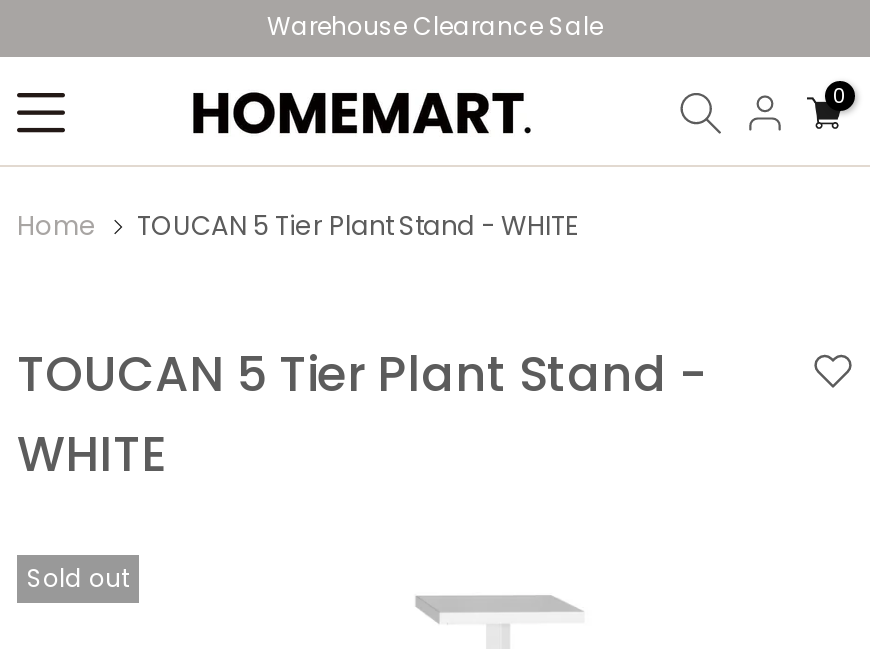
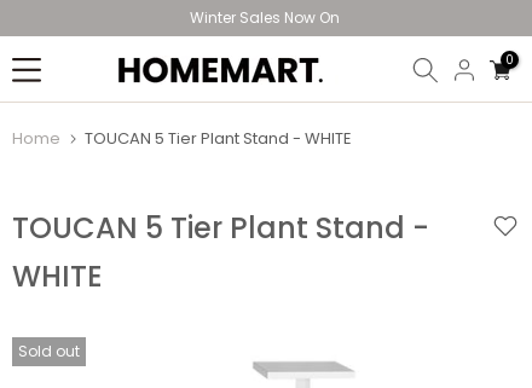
[267,9,603,43] Warehouse Clearance Sale -> [190,7,340,28] Winter Sales Now On

